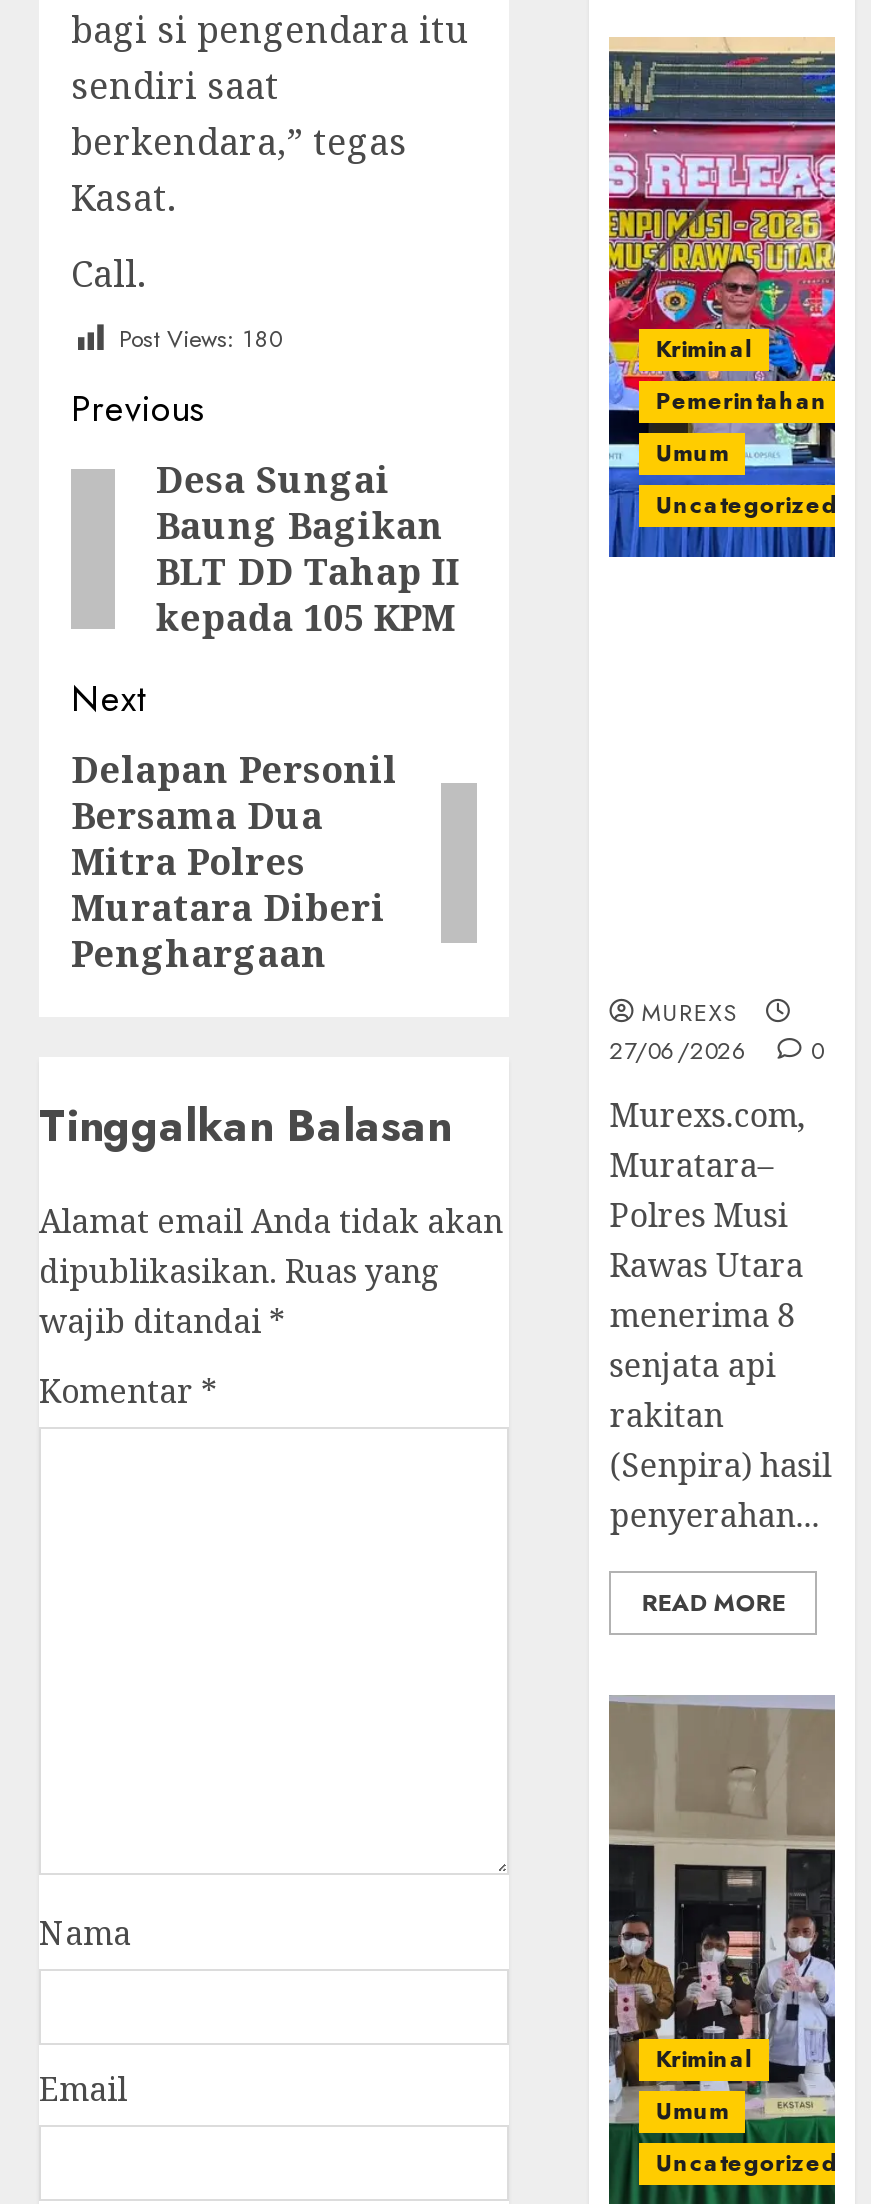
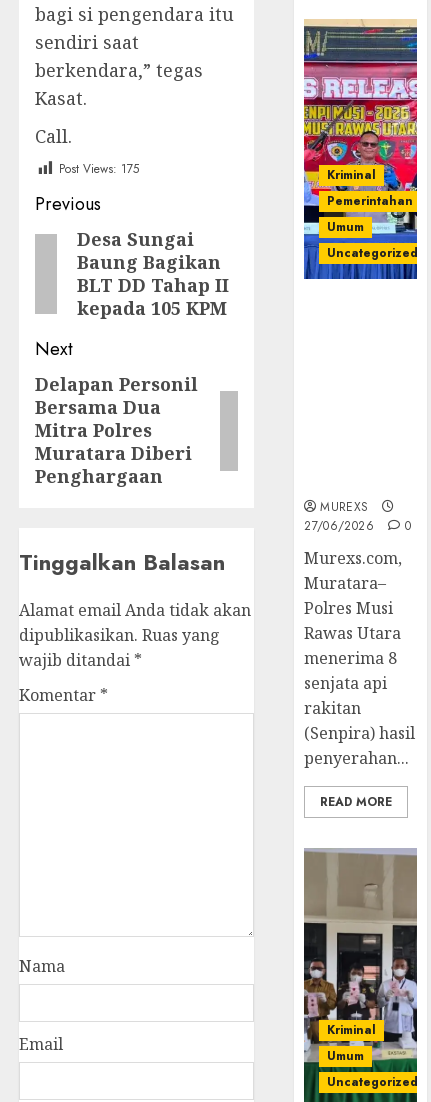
[119,320,281,356] Post Views: 180 -> [59,160,139,178] Post Views: 175

